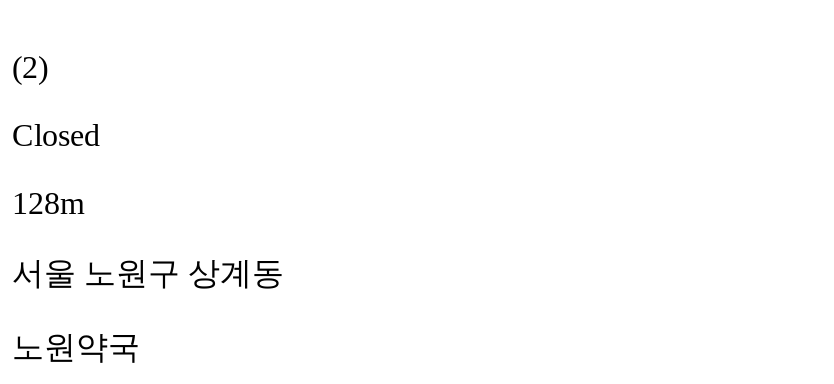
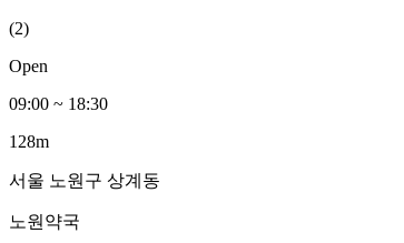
[12,117,100,151] Closed -> [9,57,108,113] Open | 09:00 ~ 18:30

